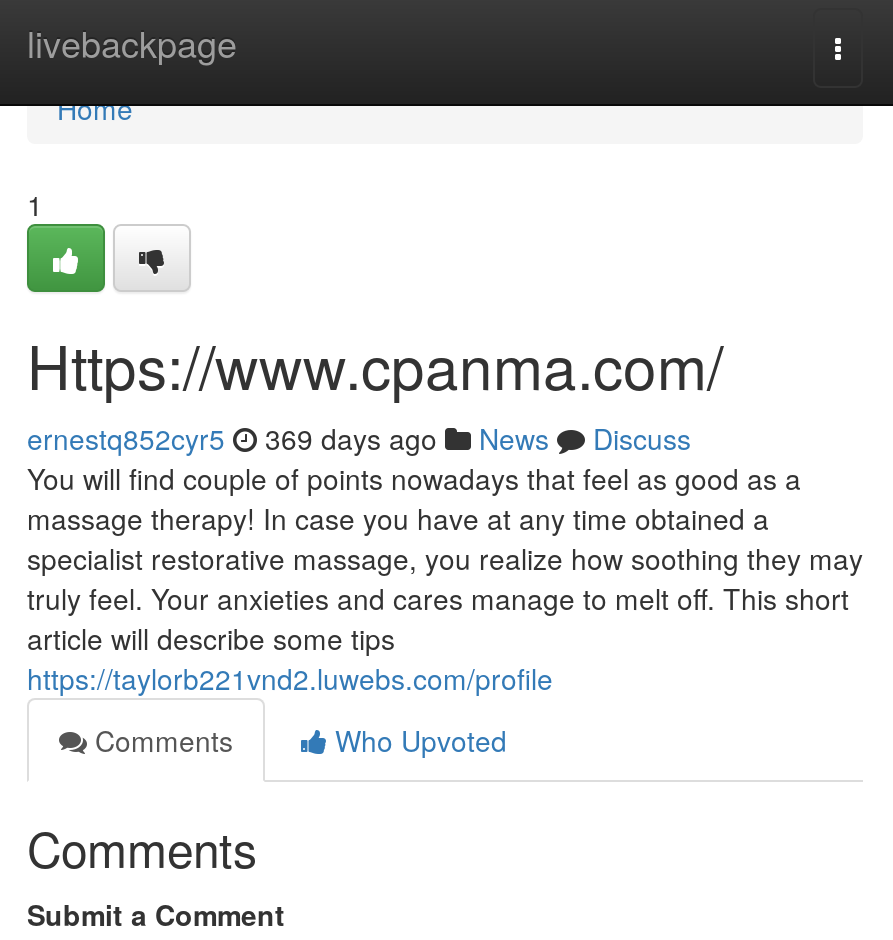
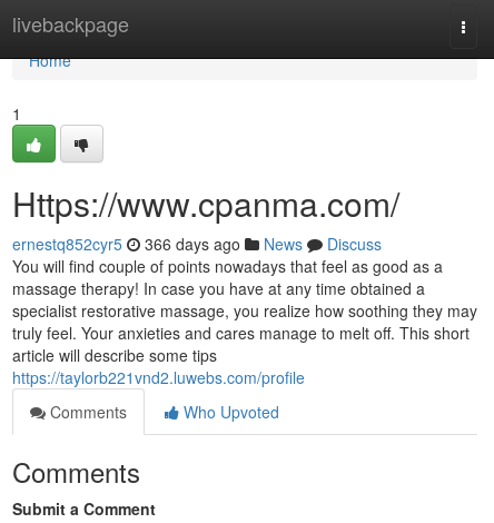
[27,418,691,458] ernestq852cyr5 369 days ago News Discuss -> [12,233,382,255] ernestq852cyr5 366 days ago News Discuss

